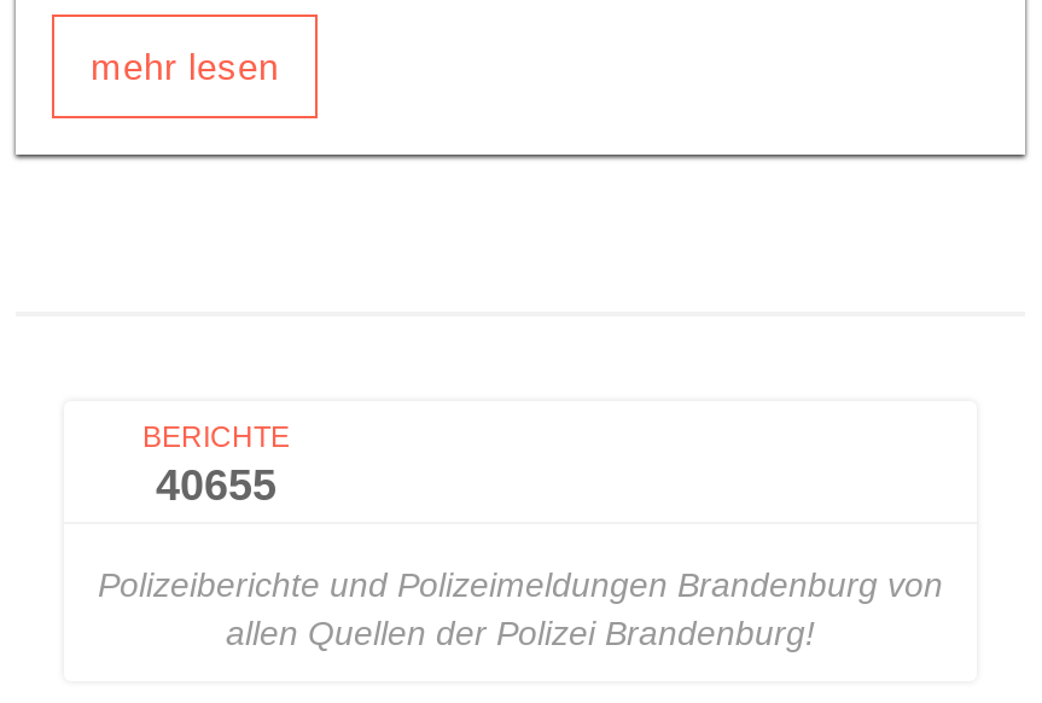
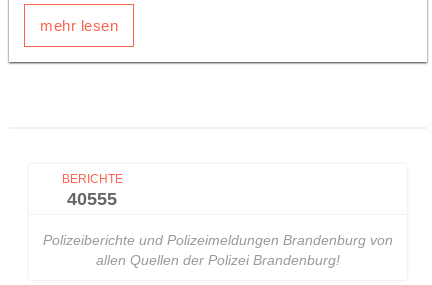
[156,461,276,510] 40655 -> [67,189,117,209] 40555

